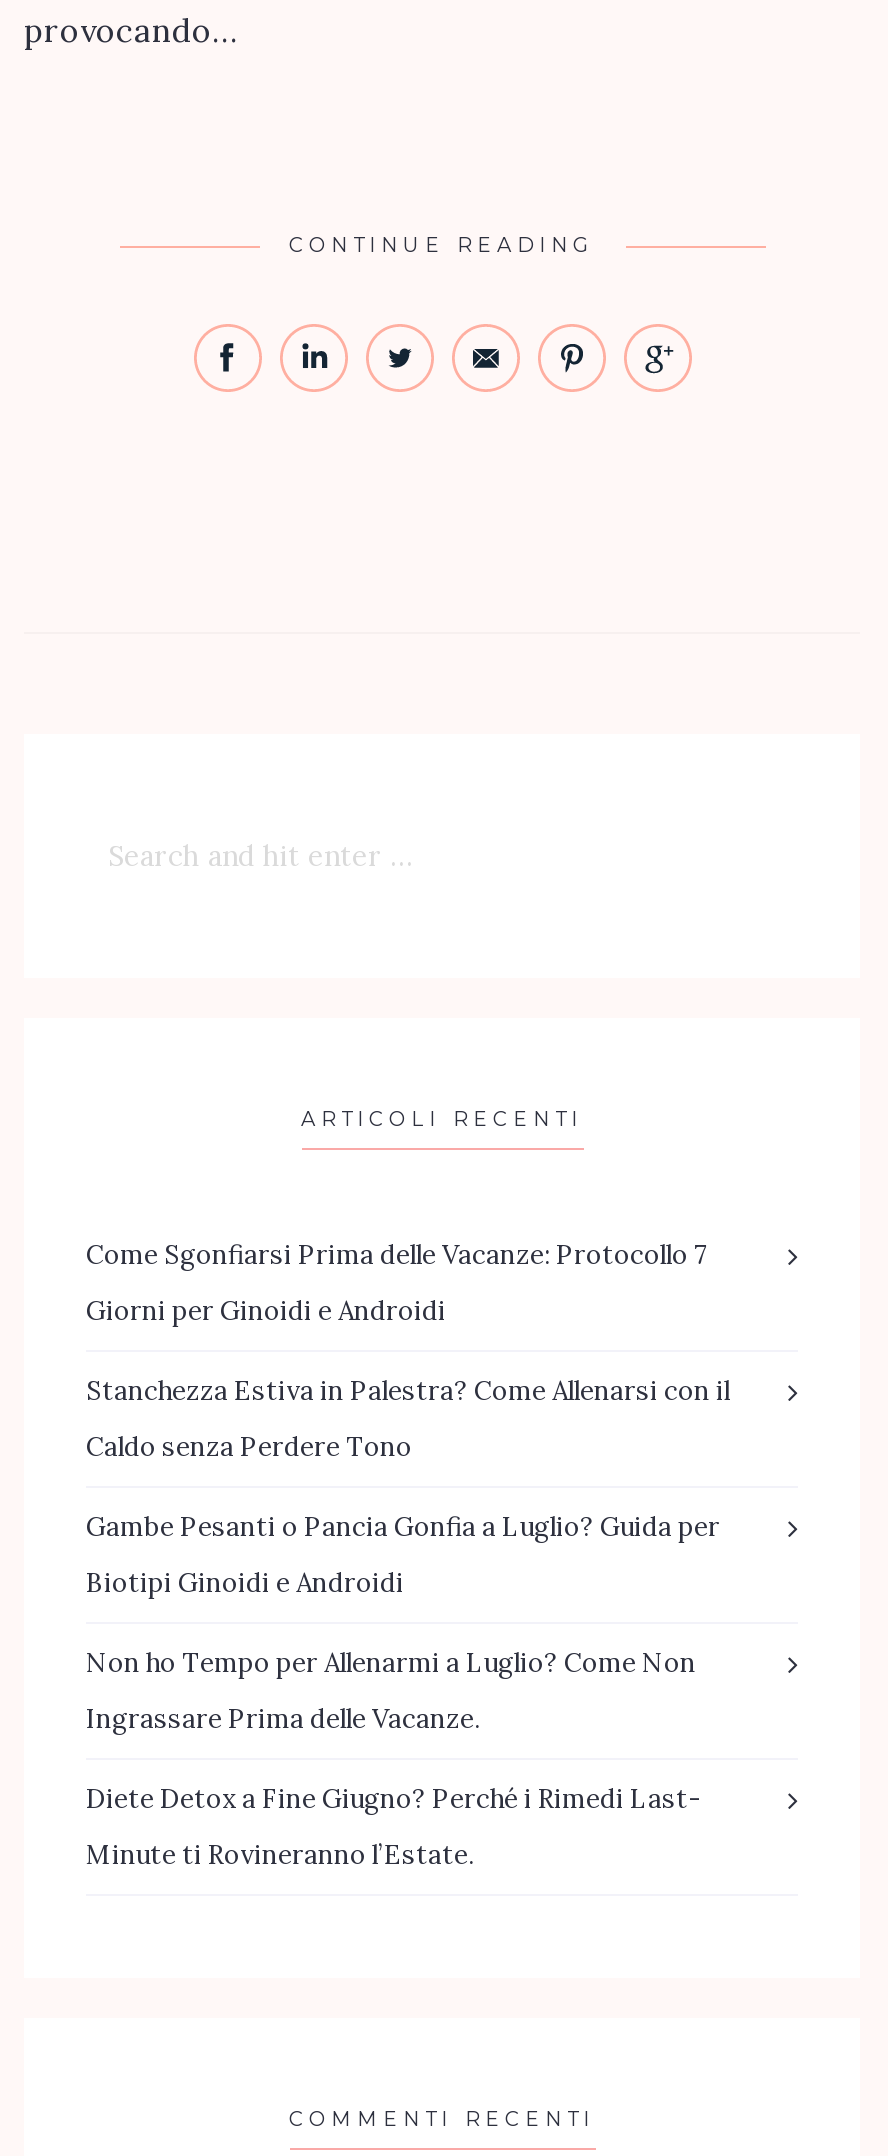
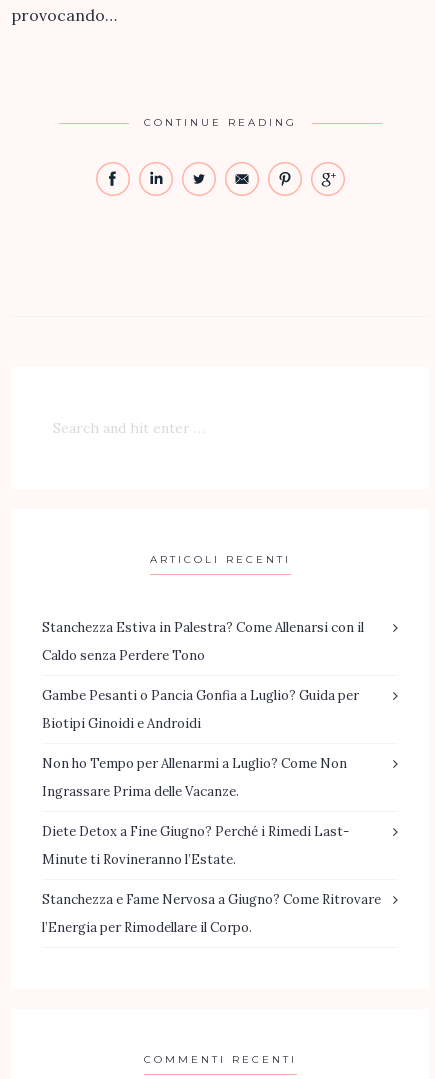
[86,1238,708,1328] Come Sgonfiarsi Prima delle Vacanze: Protocollo 7 | Giorni per Ginoidi e Androidi -> none
moved [86,1374,730,1872] -> [42,619,364,868]: Stanchezza Estiva in Palestra? Come Allenarsi con il | Caldo senza Perdere Tono | Gambe Pesanti o Pancia Gonfia a Luglio? Guida per | Biotipi Ginoidi e Androidi | Non ho Tempo per Allenarmi a Luglio? Come Non | Ingrassare Prima delle Vacanze. | Diete Detox a Fine Giugno? Perché i Rimedi Last- | Minute ti Rovineranno l’Estate.
none -> [42,891,381,936] Stanchezza e Fame Nervosa a Giugno? Come Ritrovare | l’Energia per Rimodellare il Corpo.

